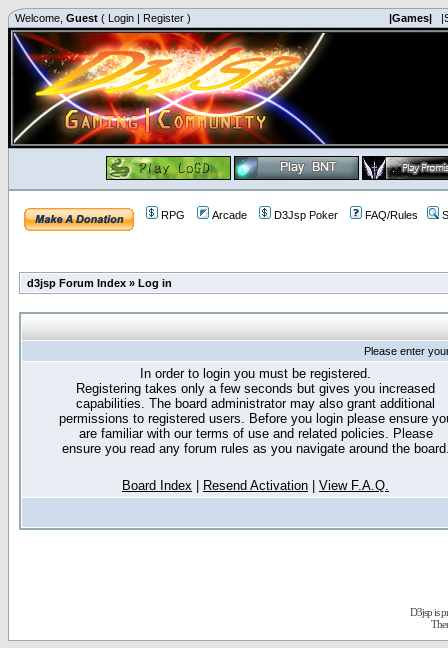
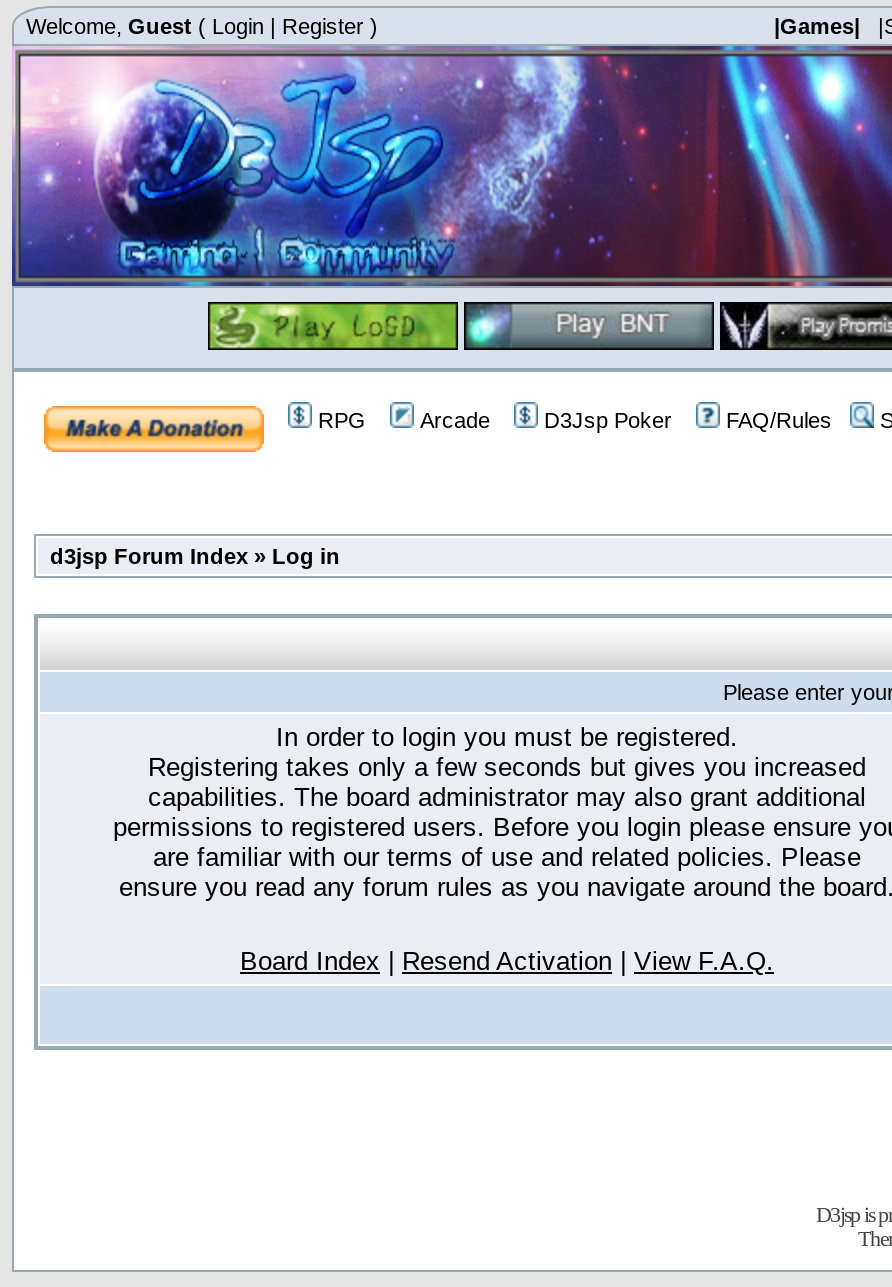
[7,27,445,149] [image] -> [10,44,886,288] [image]

